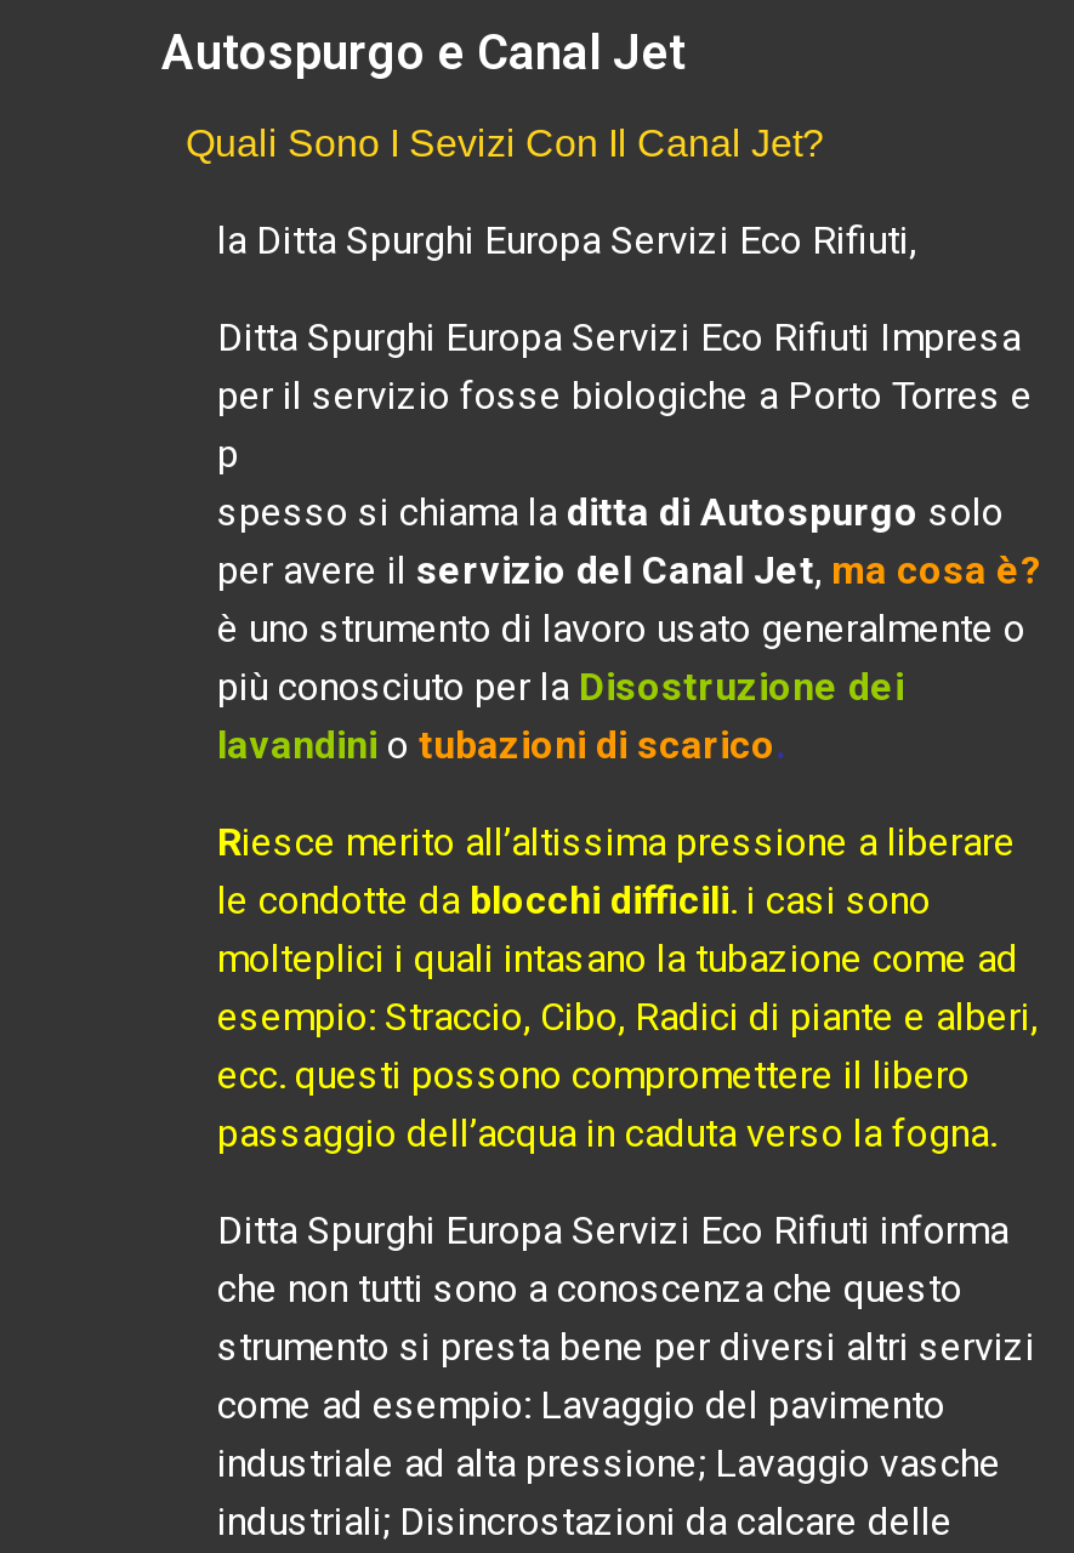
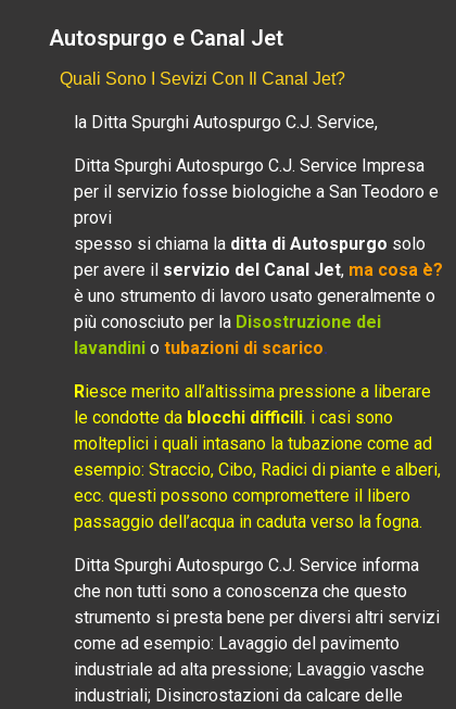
[217,218,916,264] la Ditta Spurghi Europa Servizi Eco Rifiuti, -> [74,112,378,132] la Ditta Spurghi Autospurgo C.J. Service,
[217,315,1033,477] Ditta Spurghi Europa Servizi Eco Rifiuti Impresa | per il servizio fosse biologiche a Porto Torres e | p -> [74,155,439,228] Ditta Spurghi Autospurgo C.J. Service Impresa | per il servizio fosse biologiche a San Teodoro e | provi
[217,1208,1008,1254] Ditta Spurghi Europa Servizi Eco Rifiuti informa -> [74,554,419,575] Ditta Spurghi Autospurgo C.J. Service informa

